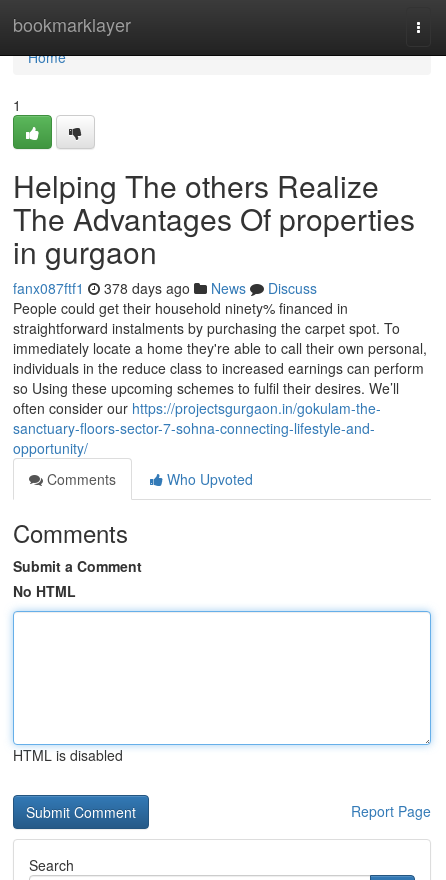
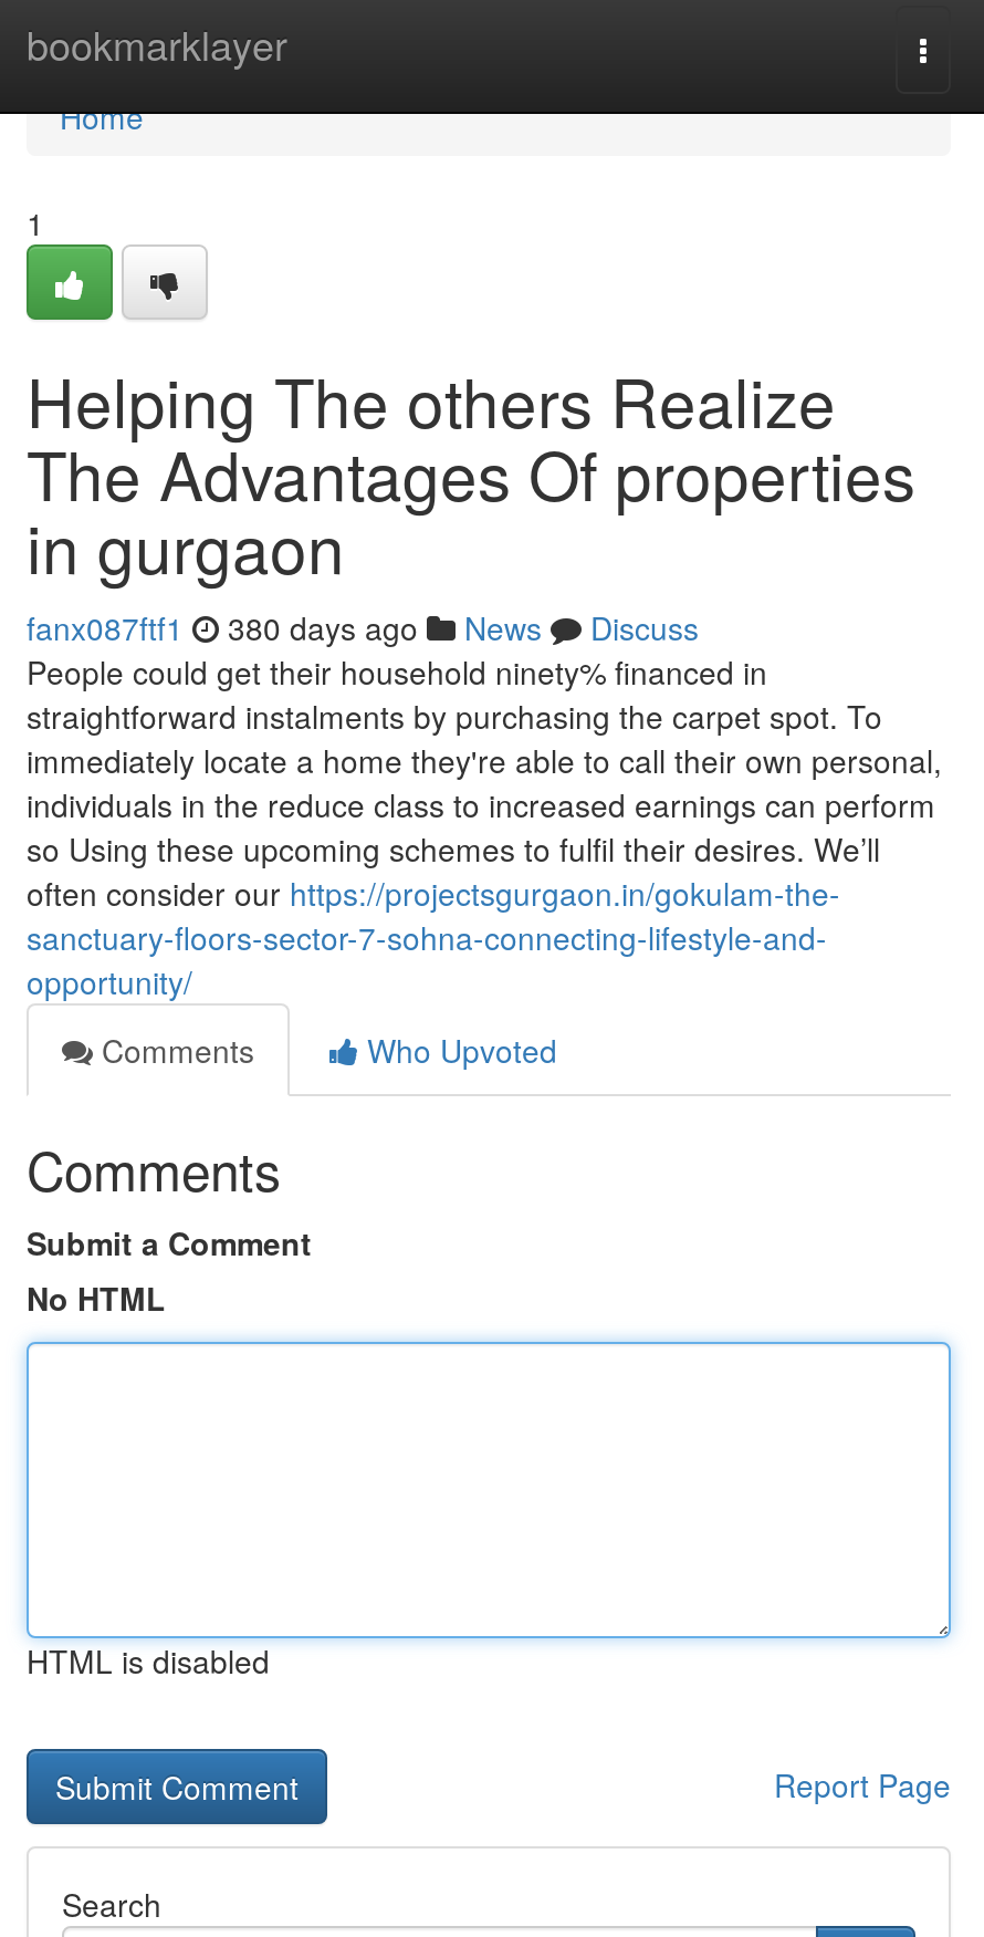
[13,278,317,298] fanx087ftf1 378 days ago News Discuss -> [27,605,699,649] fanx087ftf1 380 days ago News Discuss

